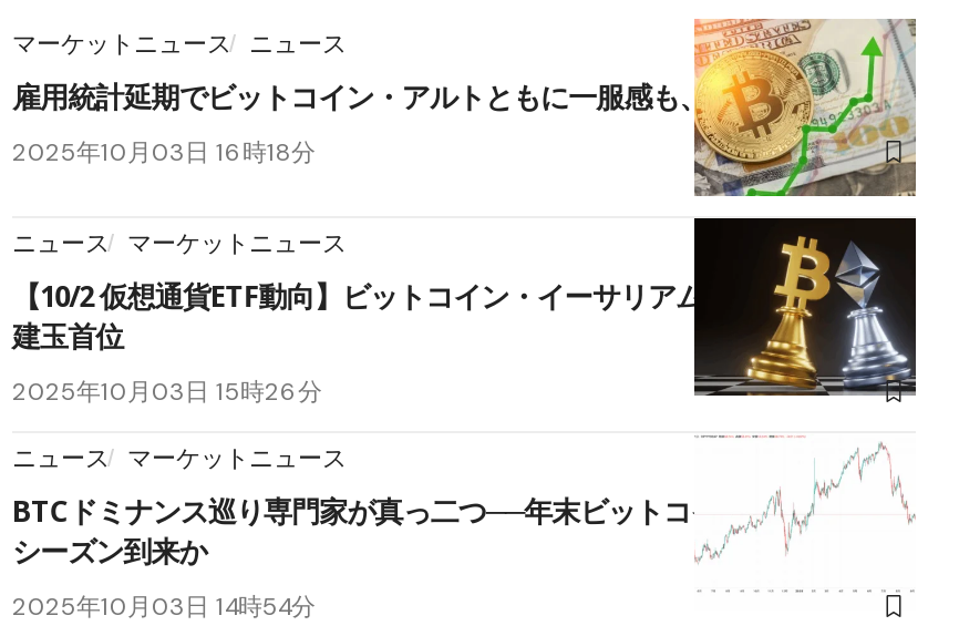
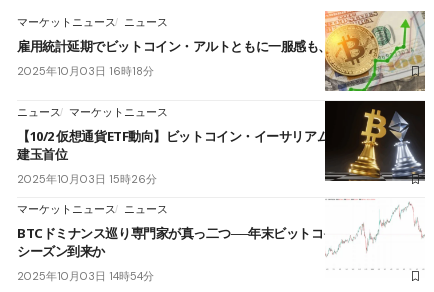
[12,442,347,473] ニュース マーケットニュース -> [17,202,168,216] マーケットニュース ニュース

